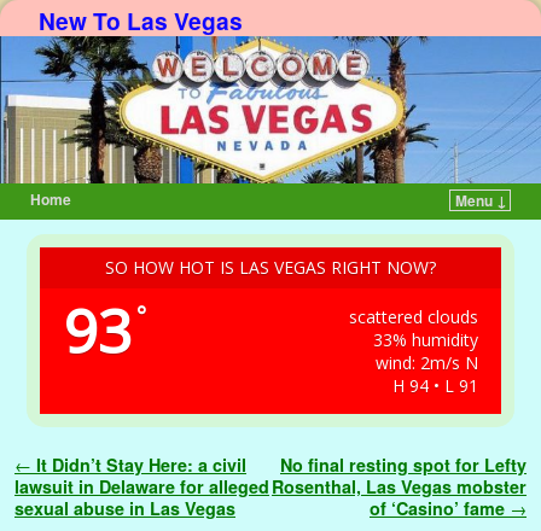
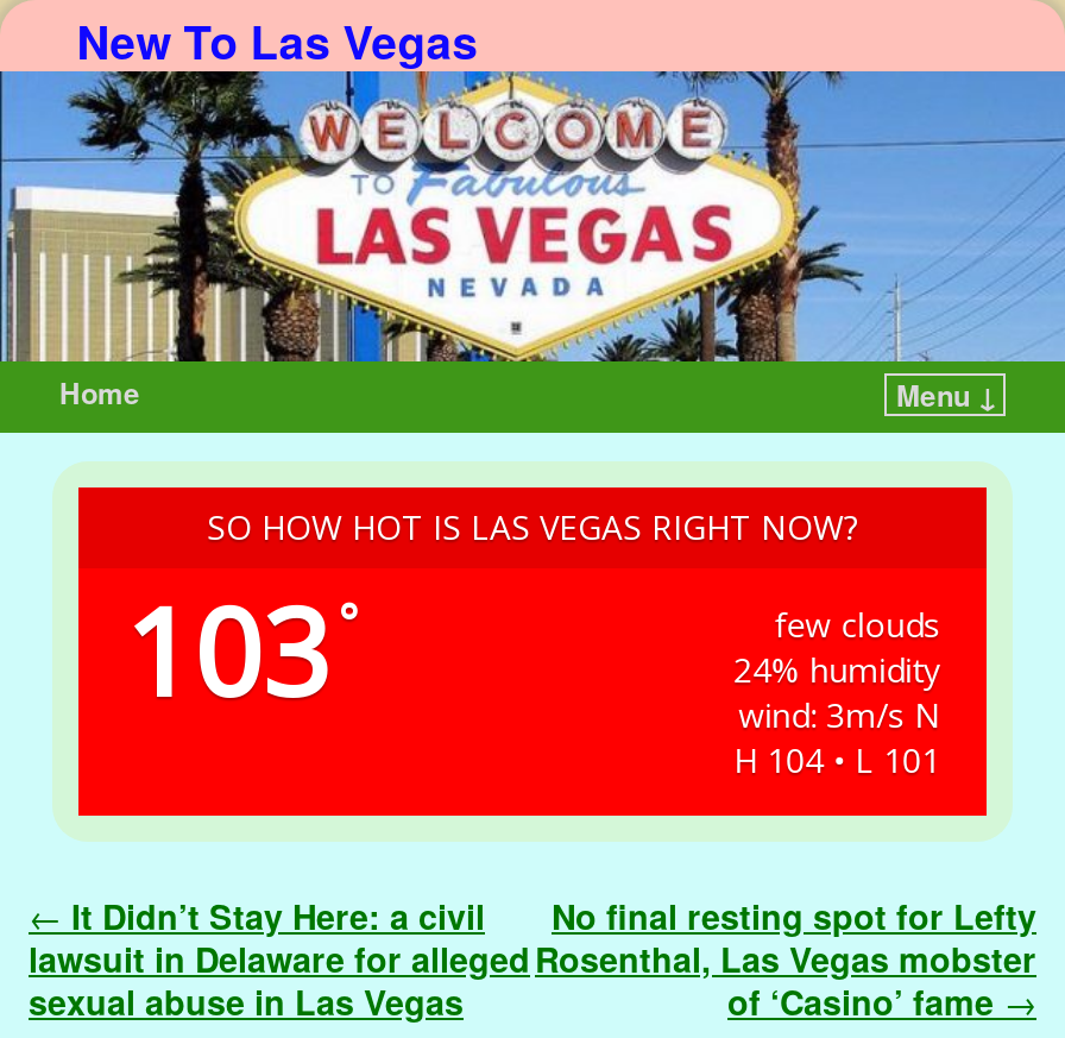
[63,290,147,372] 93 ° -> [125,571,358,733] 103 °
[349,305,478,328] scattered clouds -> [774,602,940,647] few clouds
[373,328,478,351] 33% humidity -> [734,647,940,692] 24% humidity
[375,351,478,374] wind: 2m/s N -> [738,692,940,737] wind: 3m/s N
[392,374,478,397] H 94 • L 91 -> [734,737,940,783] H 104 • L 101

